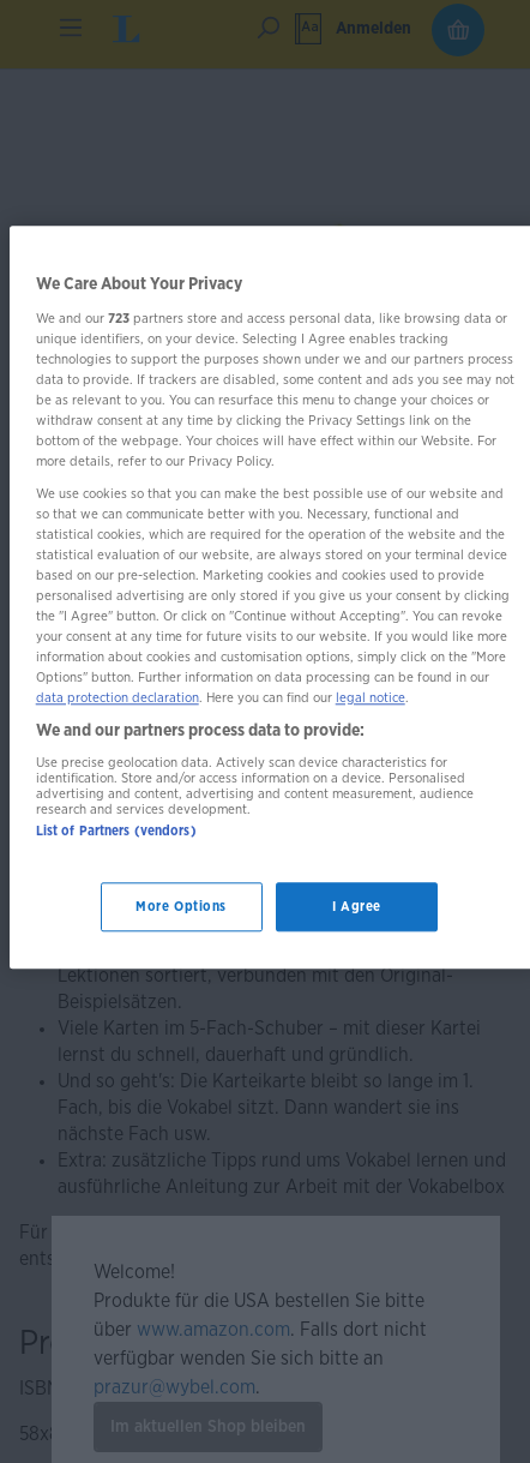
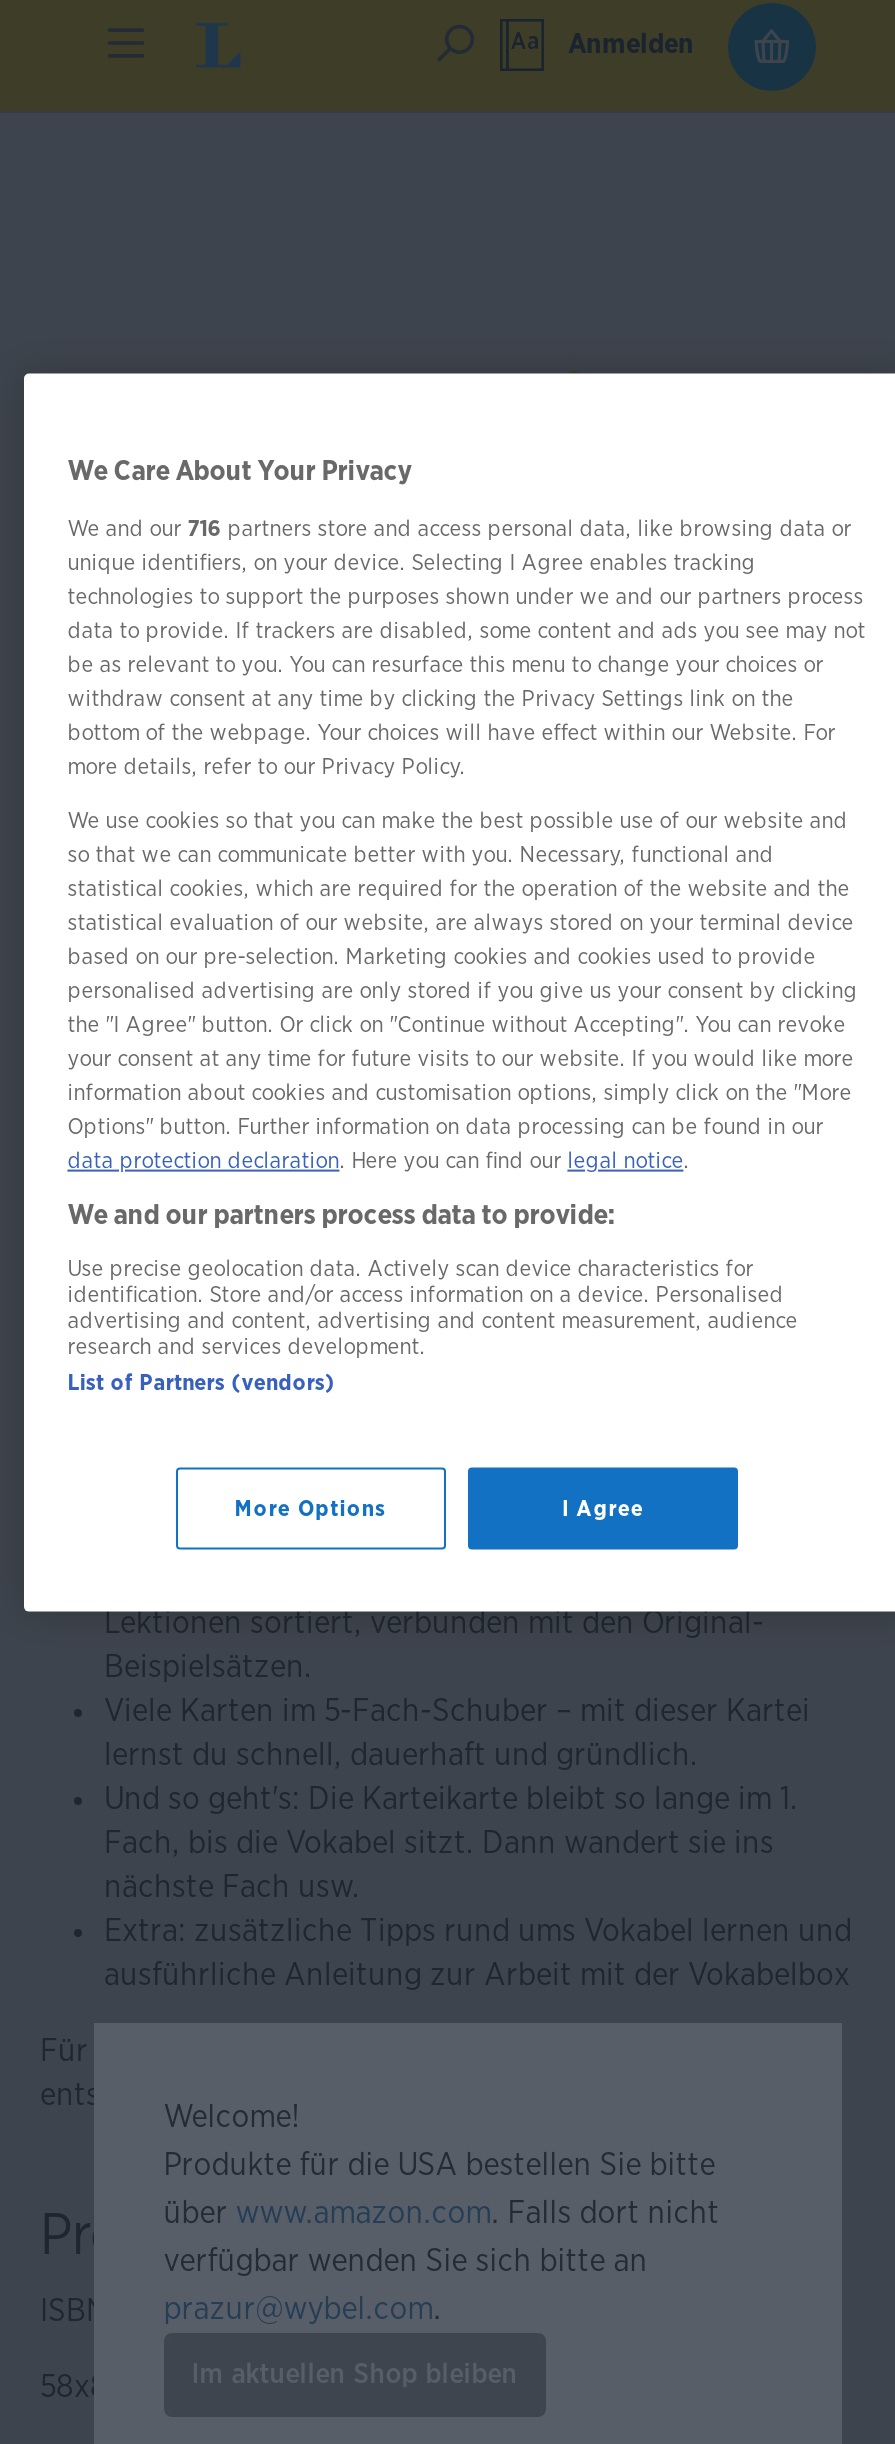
[36,312,507,326] We and our 723 partners store and access personal data, like browsing data or -> [67,518,851,540] We and our 716 partners store and access personal data, like browsing data or

